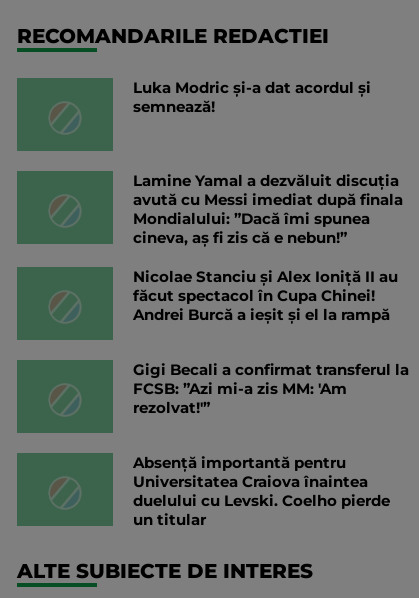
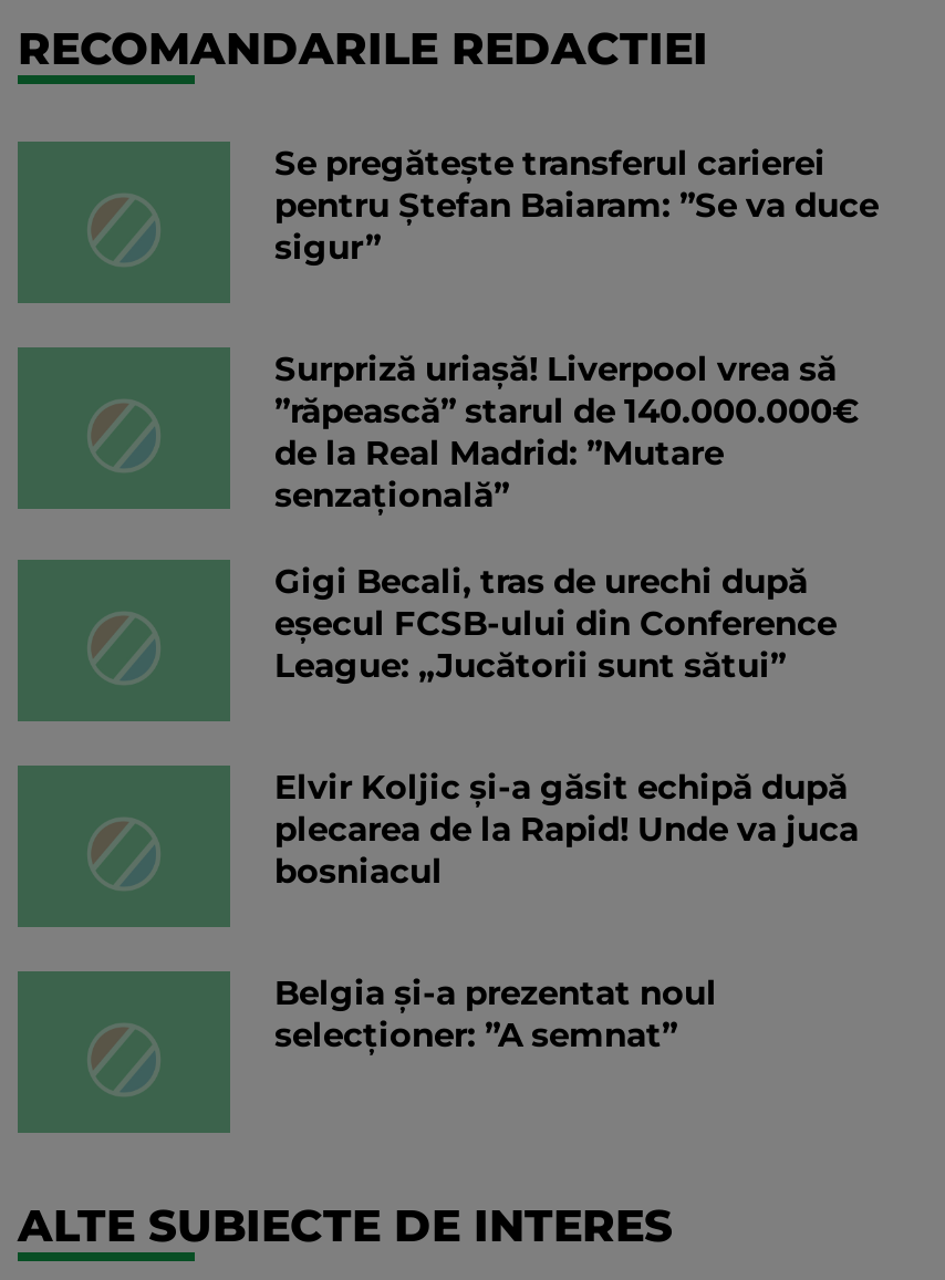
[133,78,371,116] Luka Modric și-a dat acordul și | semnează! -> [274,142,879,269] Se pregătește transferul carierei | pentru Ștefan Baiaram: ”Se va duce | sigur”
[133,171,403,247] Lamine Yamal a dezvăluit discuția | avută cu Messi imediat după finala | Mondialului: ”Dacă îmi spunea | cineva, aș fi zis că e nebun!” -> [274,348,859,516] Surpriză uriașă! Liverpool vrea să | ”răpească” starul de 140.000.000€ | de la Real Madrid: ”Mutare | senzațională”
[133,267,398,324] Nicolae Stanciu şi Alex Ioniţă II au | făcut spectacol în Cupa Chinei! | Andrei Burcă a ieșit și el la rampă -> [274,561,837,687] Gigi Becali, tras de urechi după | eșecul FCSB-ului din Conference | League: „Jucătorii sunt sătui”
[133,360,409,417] Gigi Becali a confirmat transferul la | FCSB: ”Azi mi-a zis MM: 'Am | rezolvat!'” -> [274,766,859,893] Elvir Koljic și-a găsit echipă după | plecarea de la Rapid! Unde va juca | bosniacul
[133,453,390,529] Absență importantă pentru | Universitatea Craiova înaintea | duelului cu Levski. Coelho pierde | un titular -> [274,972,717,1056] Belgia și-a prezentat noul | selecționer: ”A semnat”

